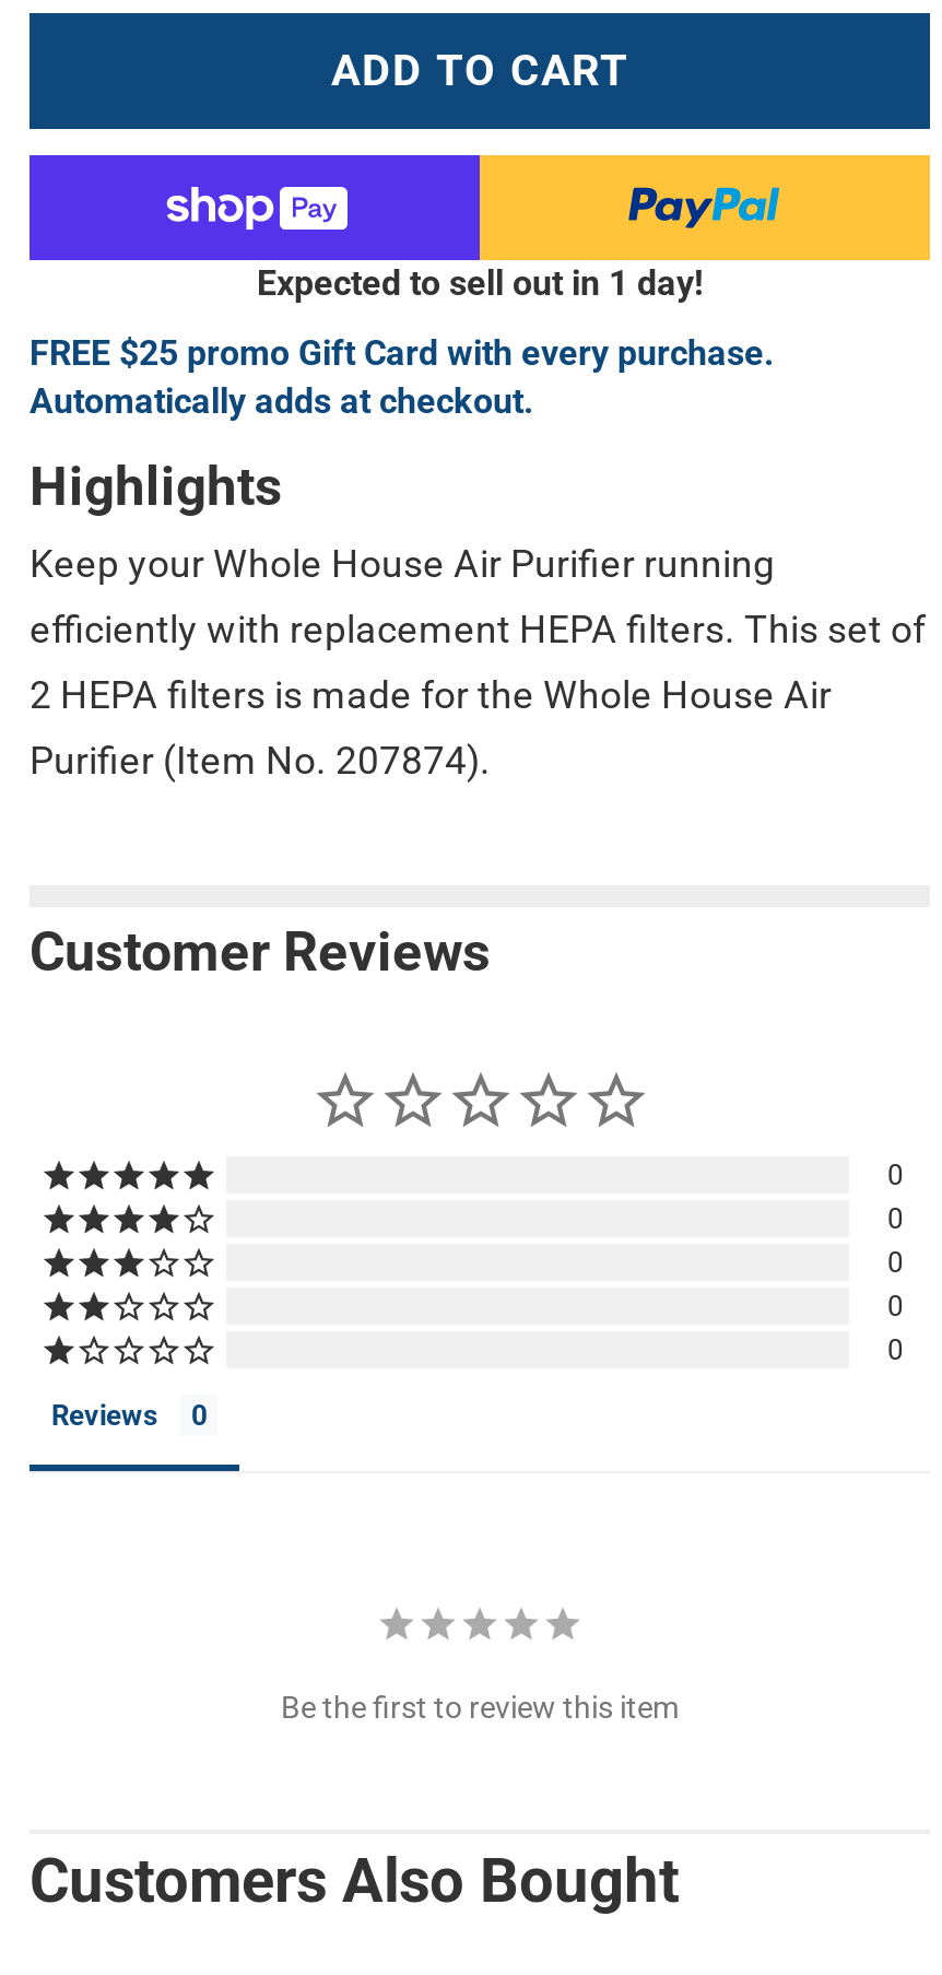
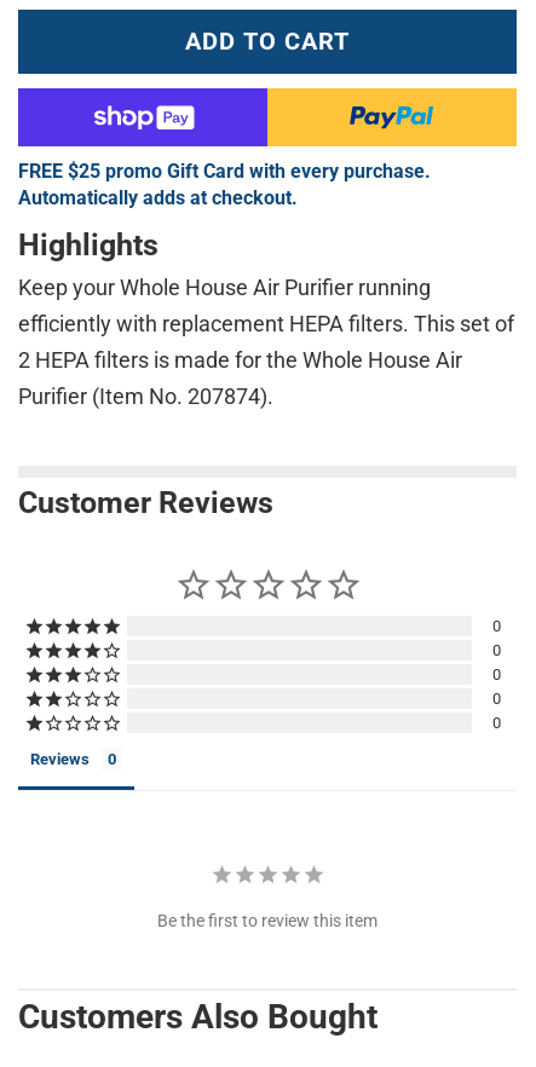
[257,262,703,304] Expected to sell out in 1 day! -> none

